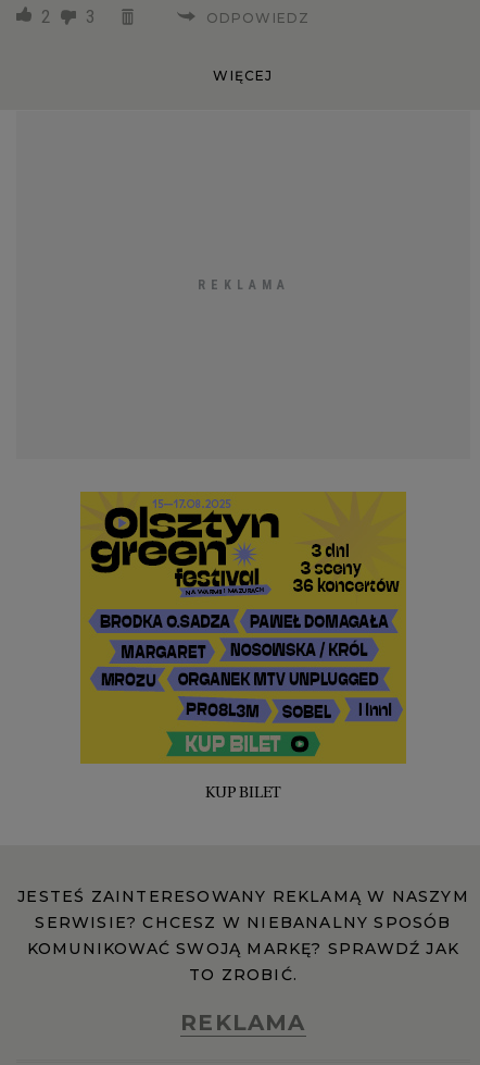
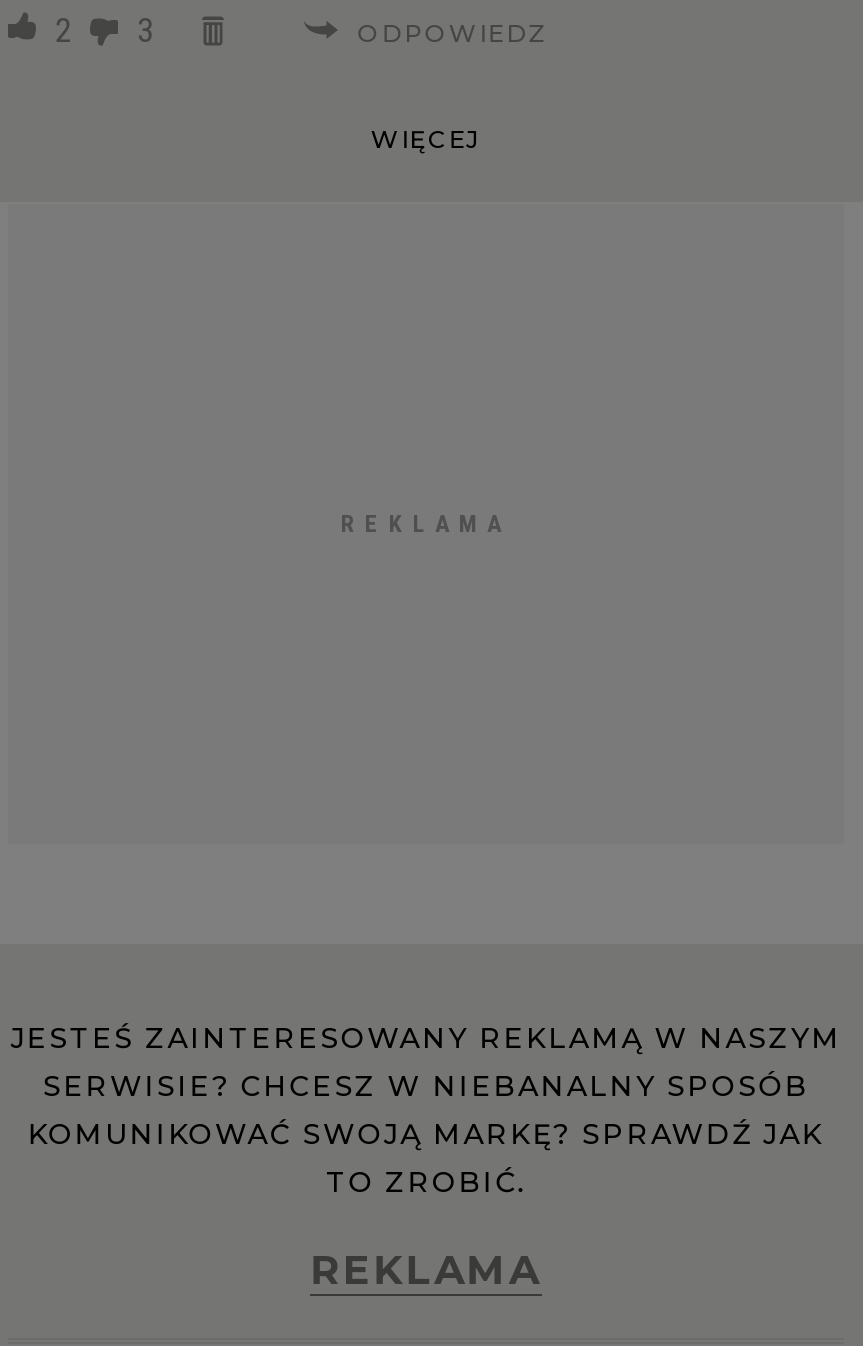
[79,491,407,801] [image] | KUP BILET -> none

